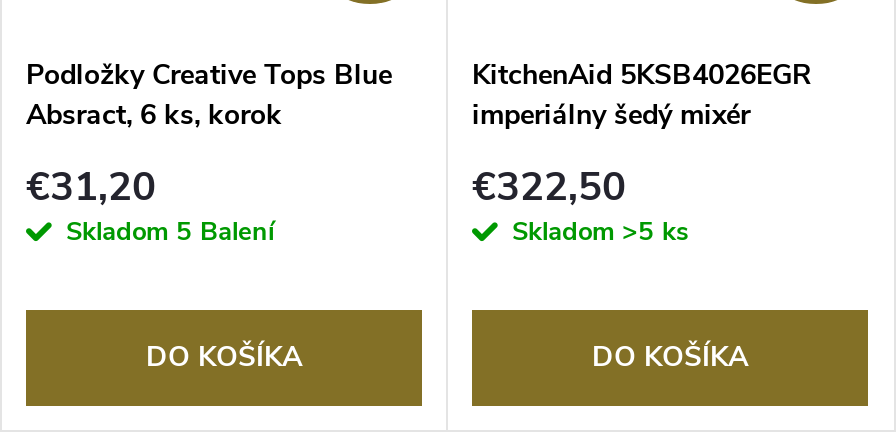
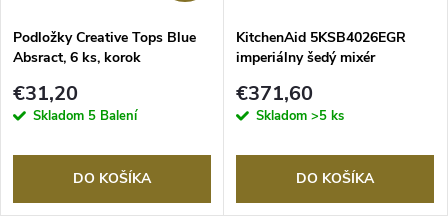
[472,160,626,214] €322,50 -> [236,80,313,107] €371,60

